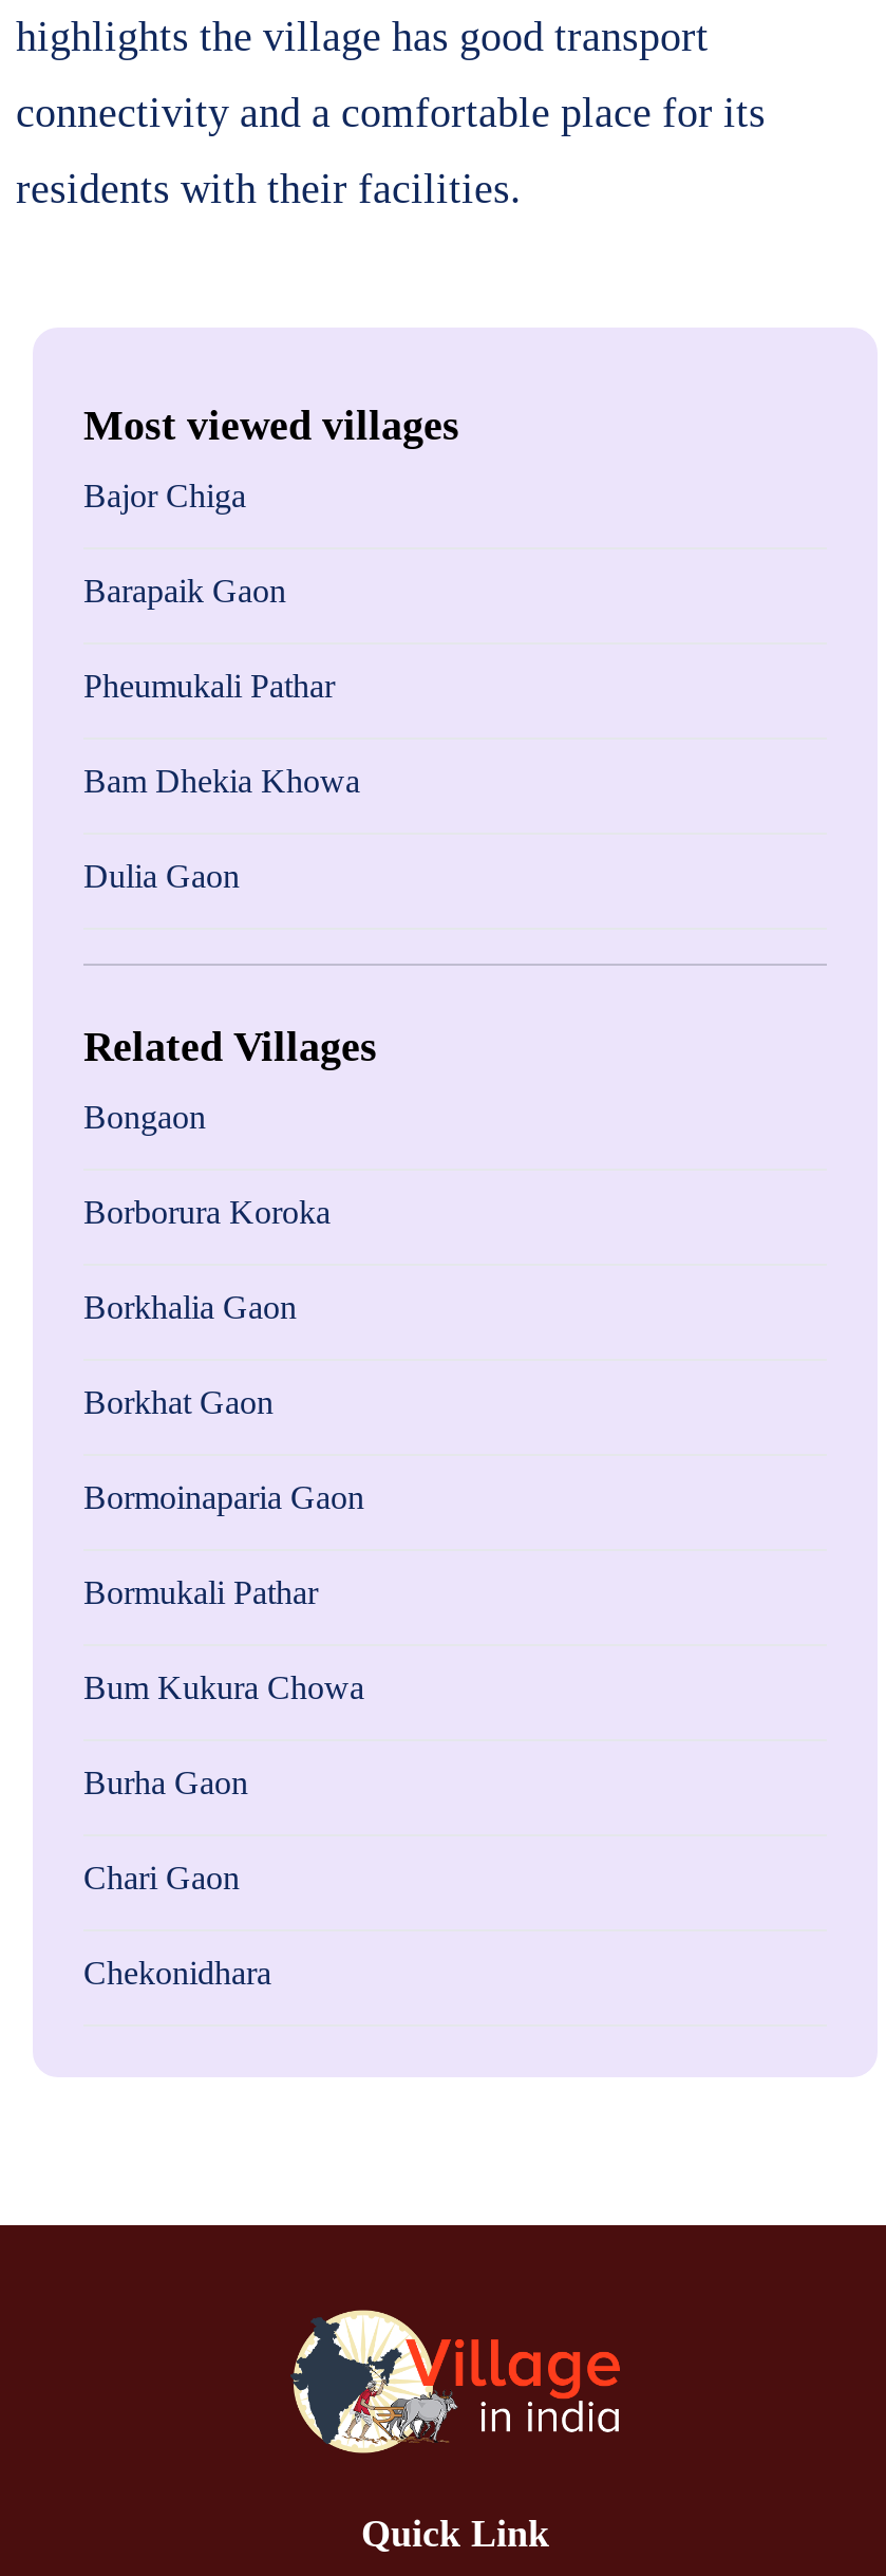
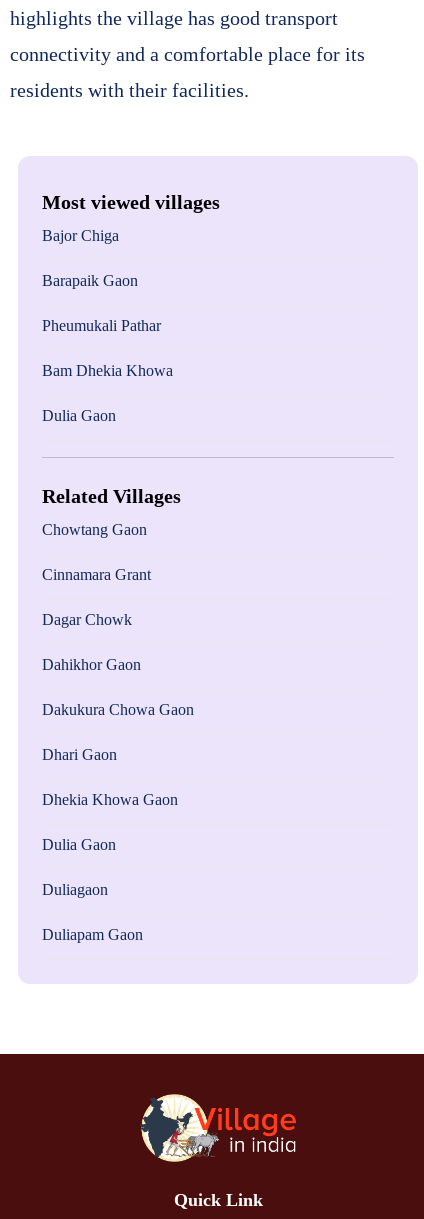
[83,1099,206,1135] Bongaon -> [42,521,147,538] Chowtang Gaon
[83,1194,331,1230] Borborura Koroka -> [42,566,151,583] Cinnamara Grant
[83,1289,297,1325] Borkhalia Gaon -> [42,611,132,628] Dagar Chowk
[83,1384,274,1420] Borkhat Gaon -> [42,656,141,673] Dahikhor Gaon
[83,1479,364,1515] Bormoinaparia Gaon -> [42,701,194,718] Dakukura Chowa Gaon
[83,1574,318,1610] Bormukali Pathar -> [42,746,117,763] Dhari Gaon
[83,1669,364,1705] Bum Kukura Chowa -> [42,791,178,808] Dhekia Khowa Gaon
[83,1765,248,1800] Burha Gaon -> [42,836,116,853] Dulia Gaon
[83,1860,240,1896] Chari Gaon -> [42,881,108,898] Duliagaon
[83,1955,271,1991] Chekonidhara -> [42,926,143,943] Duliapam Gaon

